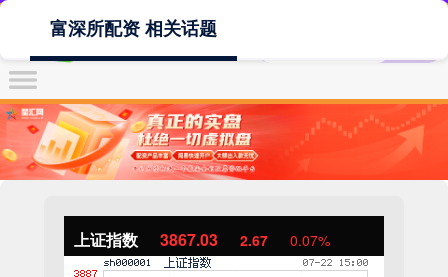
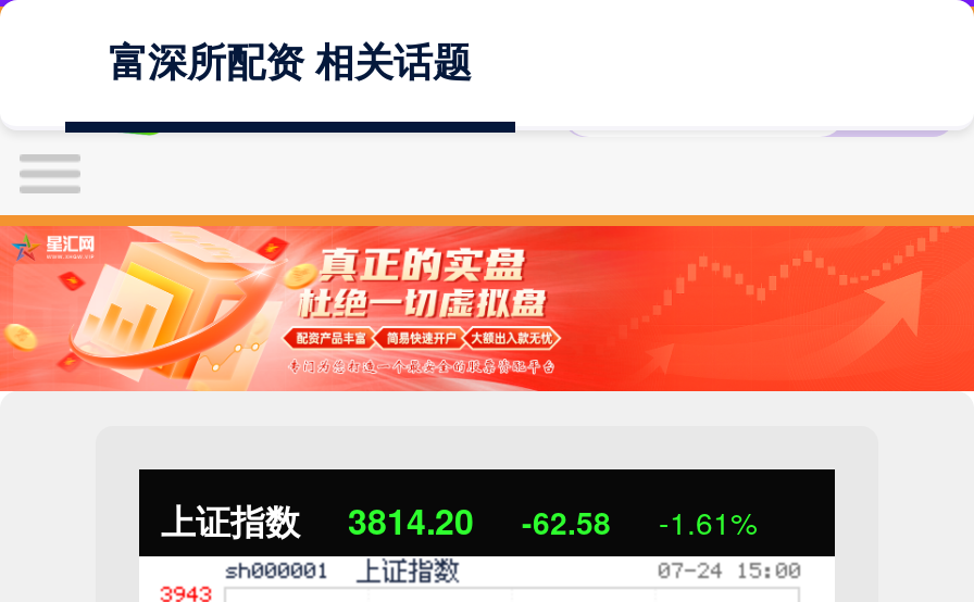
[160,227,218,250] 3867.03 -> [348,494,474,544] 3814.20
[240,229,268,249] 2.67 -> [522,499,611,542] -62.58
[290,229,330,249] 0.07% -> [659,499,757,542] -1.61%

